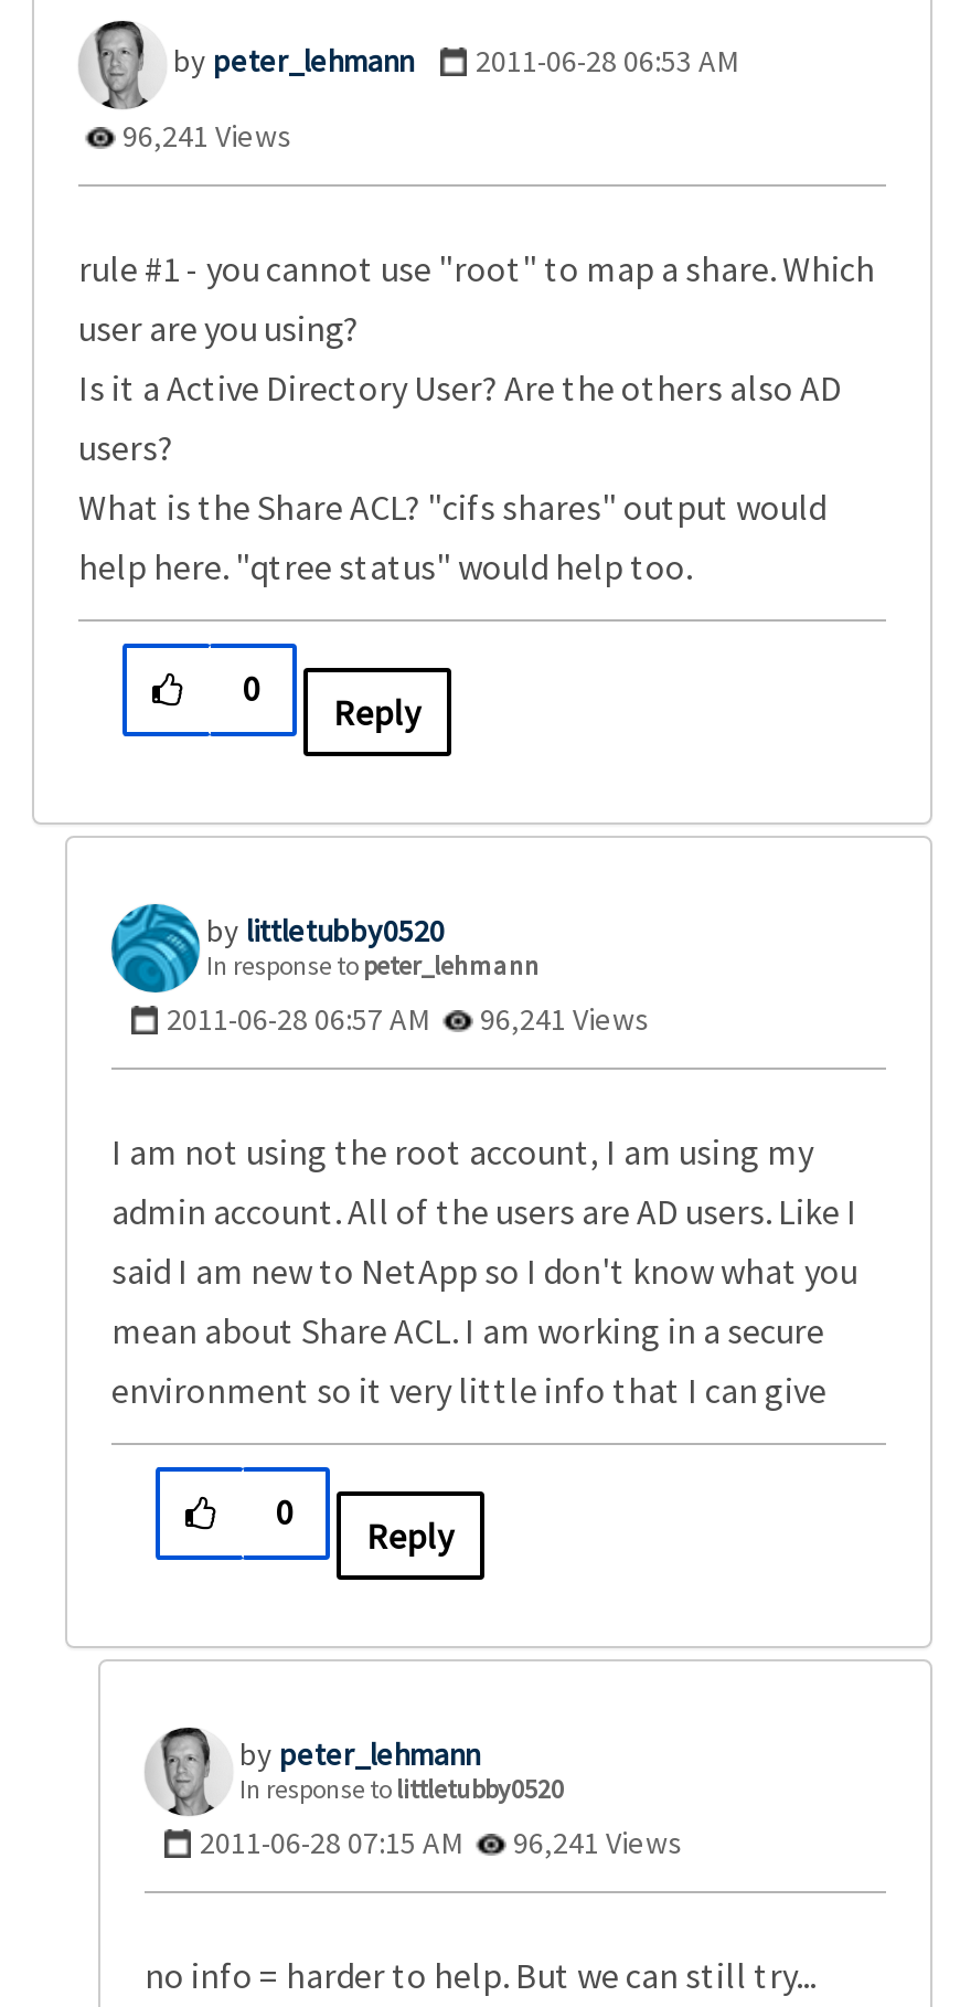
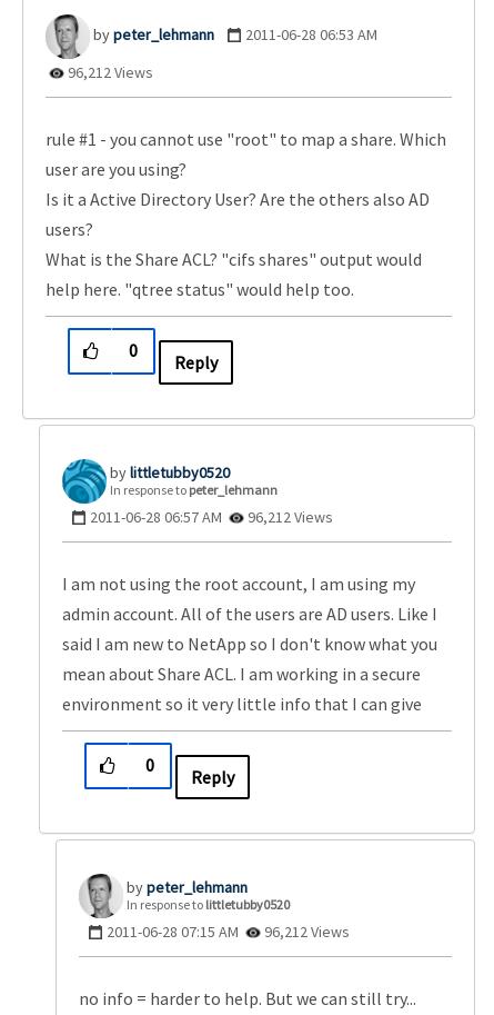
[116,116,292,156] 96,241 Views -> [64,62,153,82] 96,212 Views
[167,999,650,1039] 2011-06-28 06:57 AM 96,241 Views -> [90,507,333,527] 2011-06-28 06:57 AM 96,212 Views
[200,1823,683,1862] 2011-06-28 07:15 AM 96,241 Views -> [107,922,350,942] 2011-06-28 07:15 AM 96,212 Views

